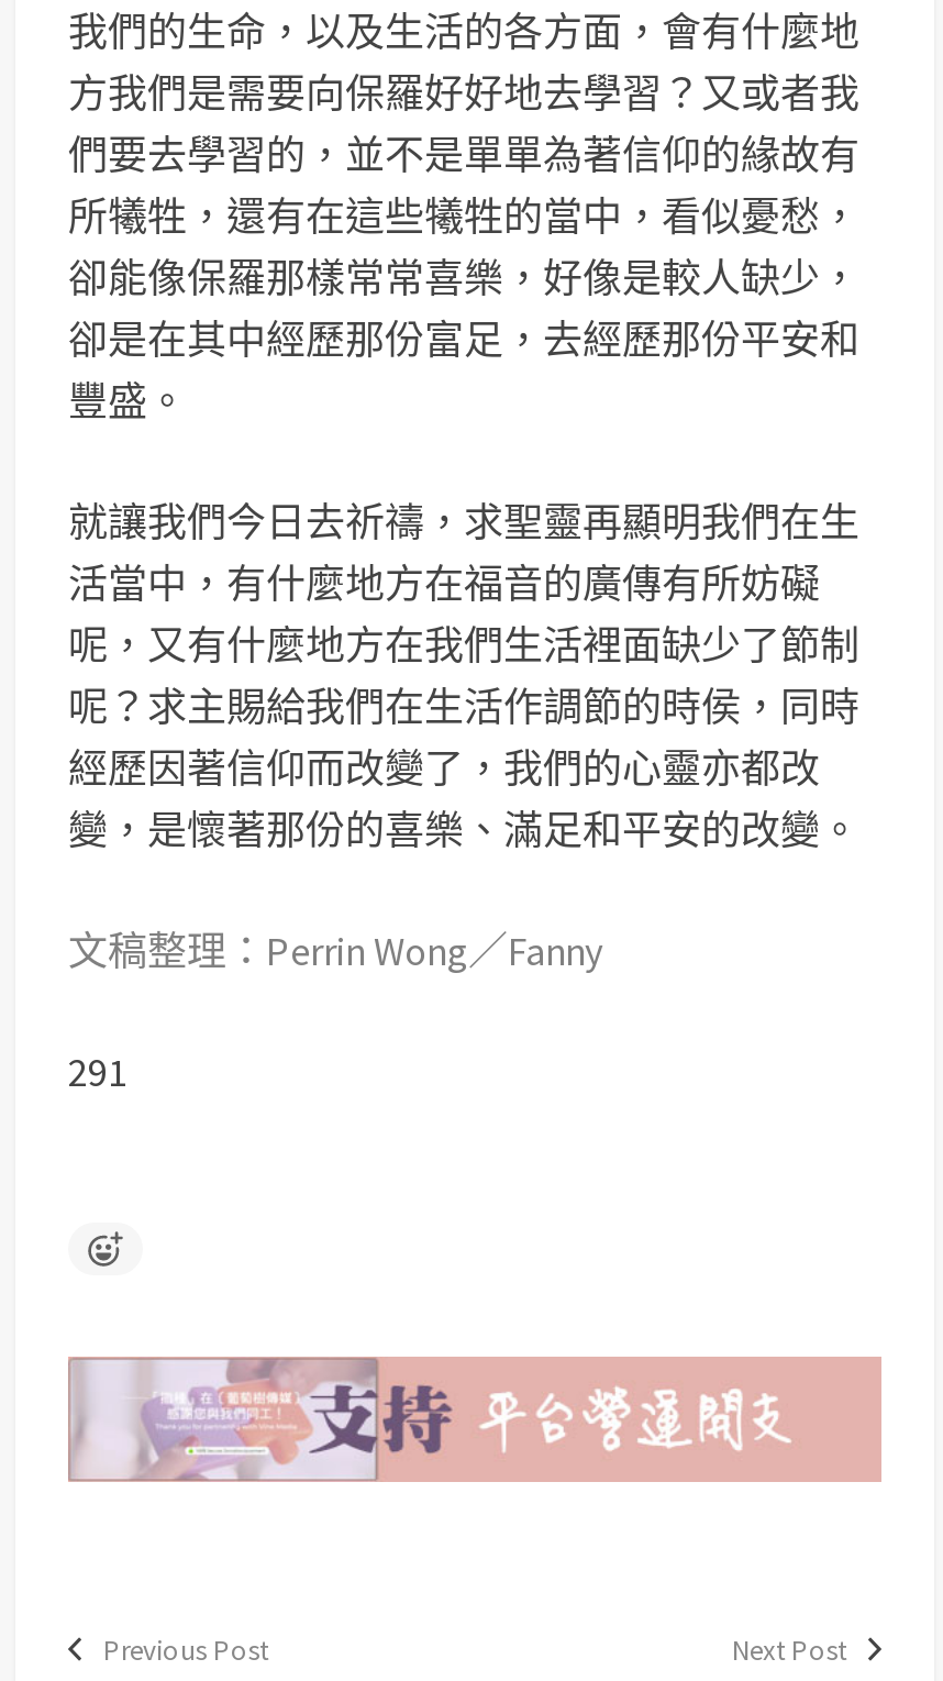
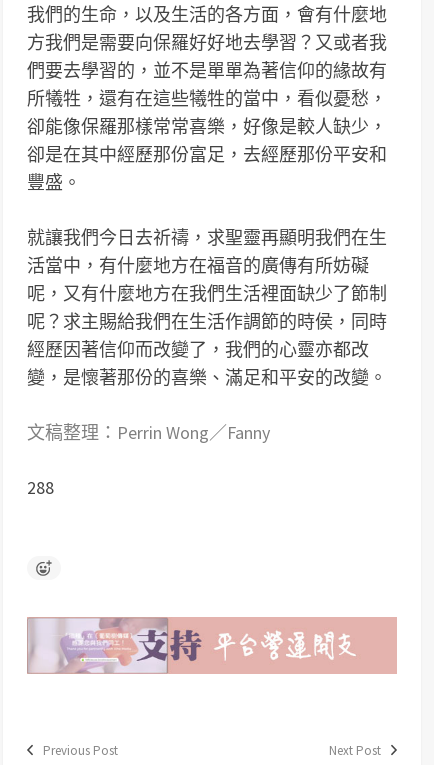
[68,1046,127,1096] 291 -> [27,475,54,498] 288

